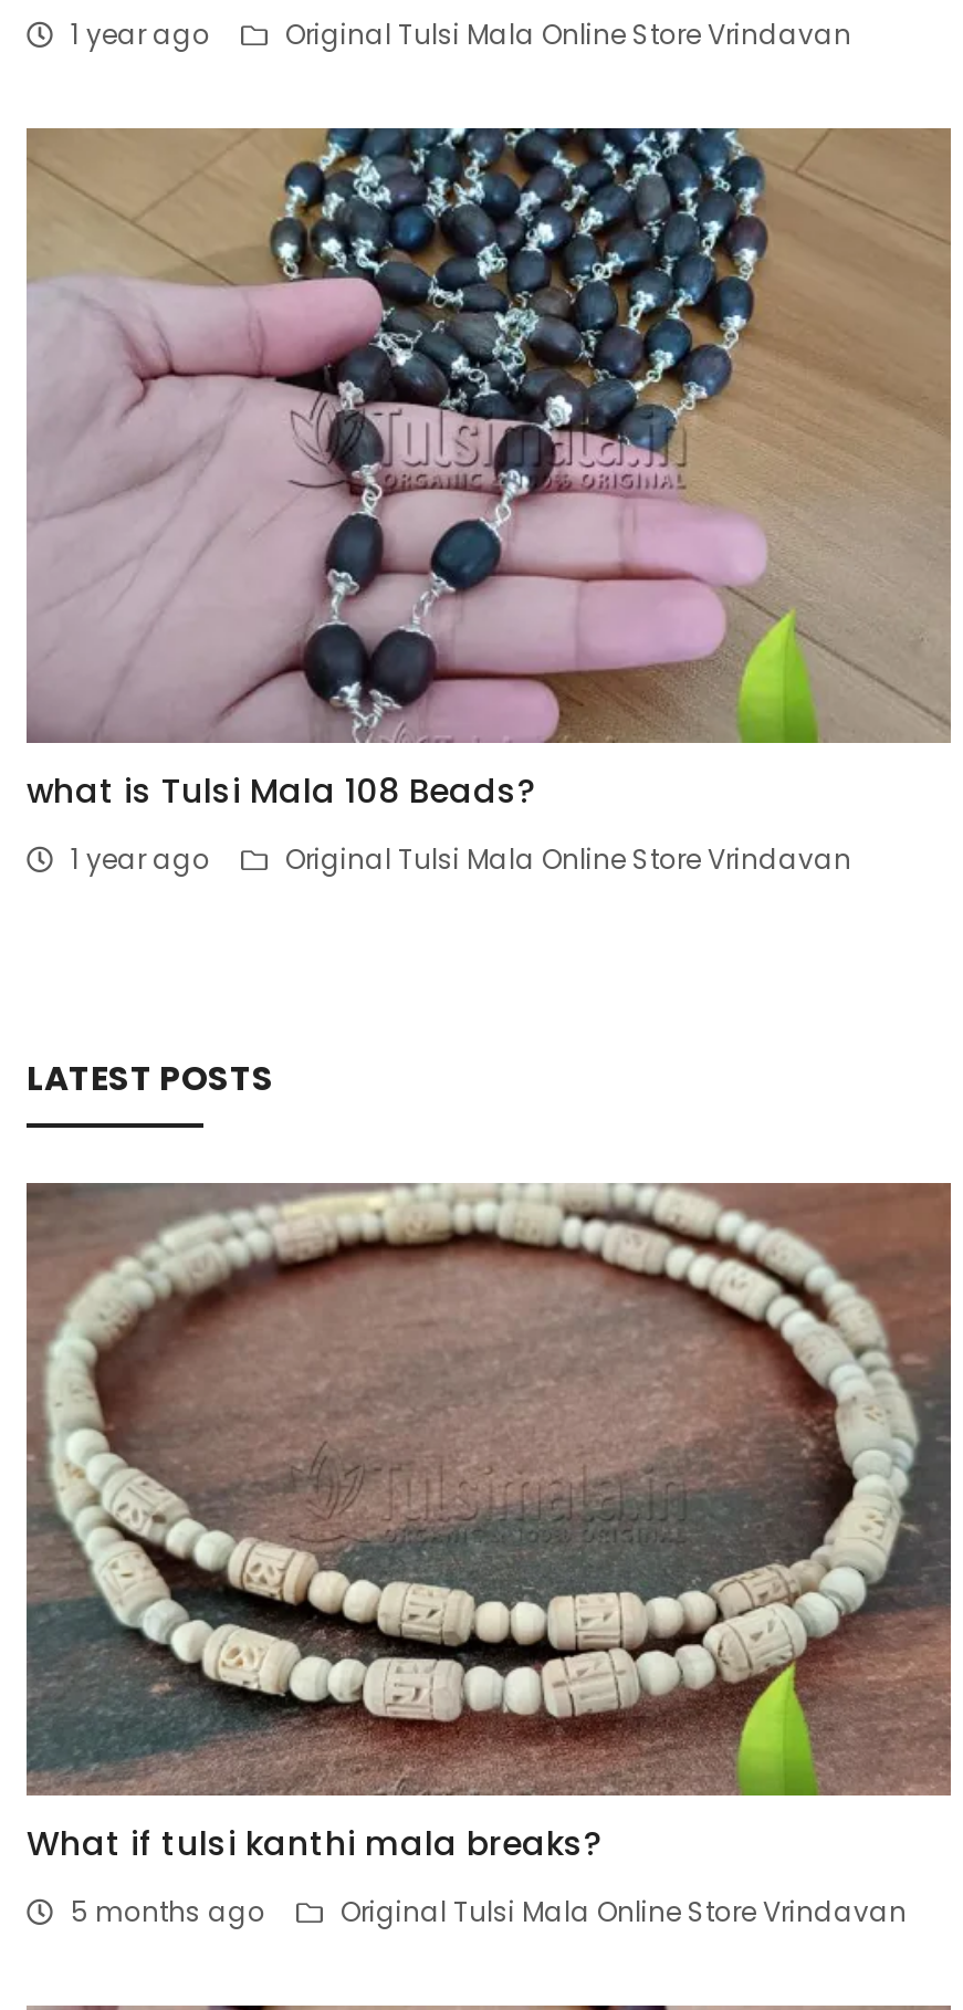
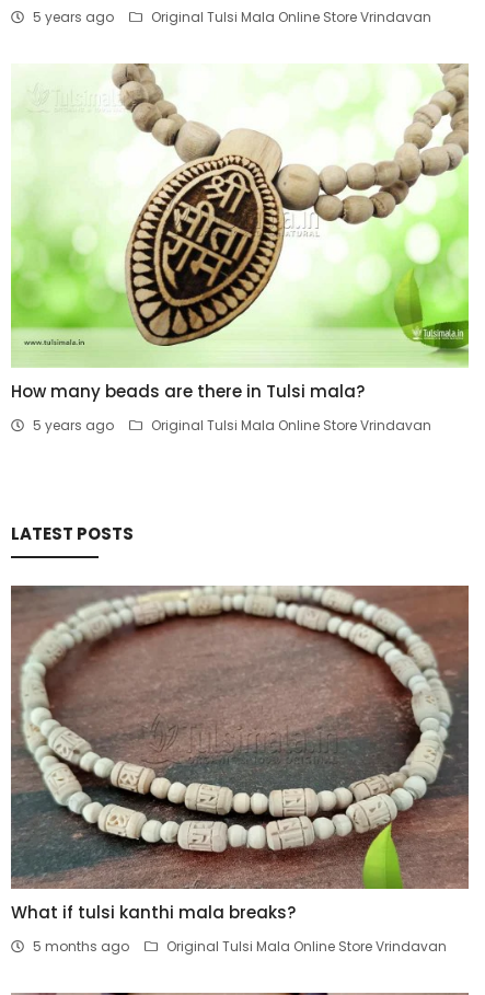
[71,16,851,53] 1 year ago Original Tulsi Mala Online Store Vrindavan -> [33,8,431,26] 5 years ago Original Tulsi Mala Online Store Vrindavan
[24,126,953,813] [image] | what is Tulsi Mala 108 Beads? -> [10,63,470,402] [image] | How many beads are there in Tulsi mala?
[71,839,851,877] 1 year ago Original Tulsi Mala Online Store Vrindavan -> [33,416,431,434] 5 years ago Original Tulsi Mala Online Store Vrindavan

